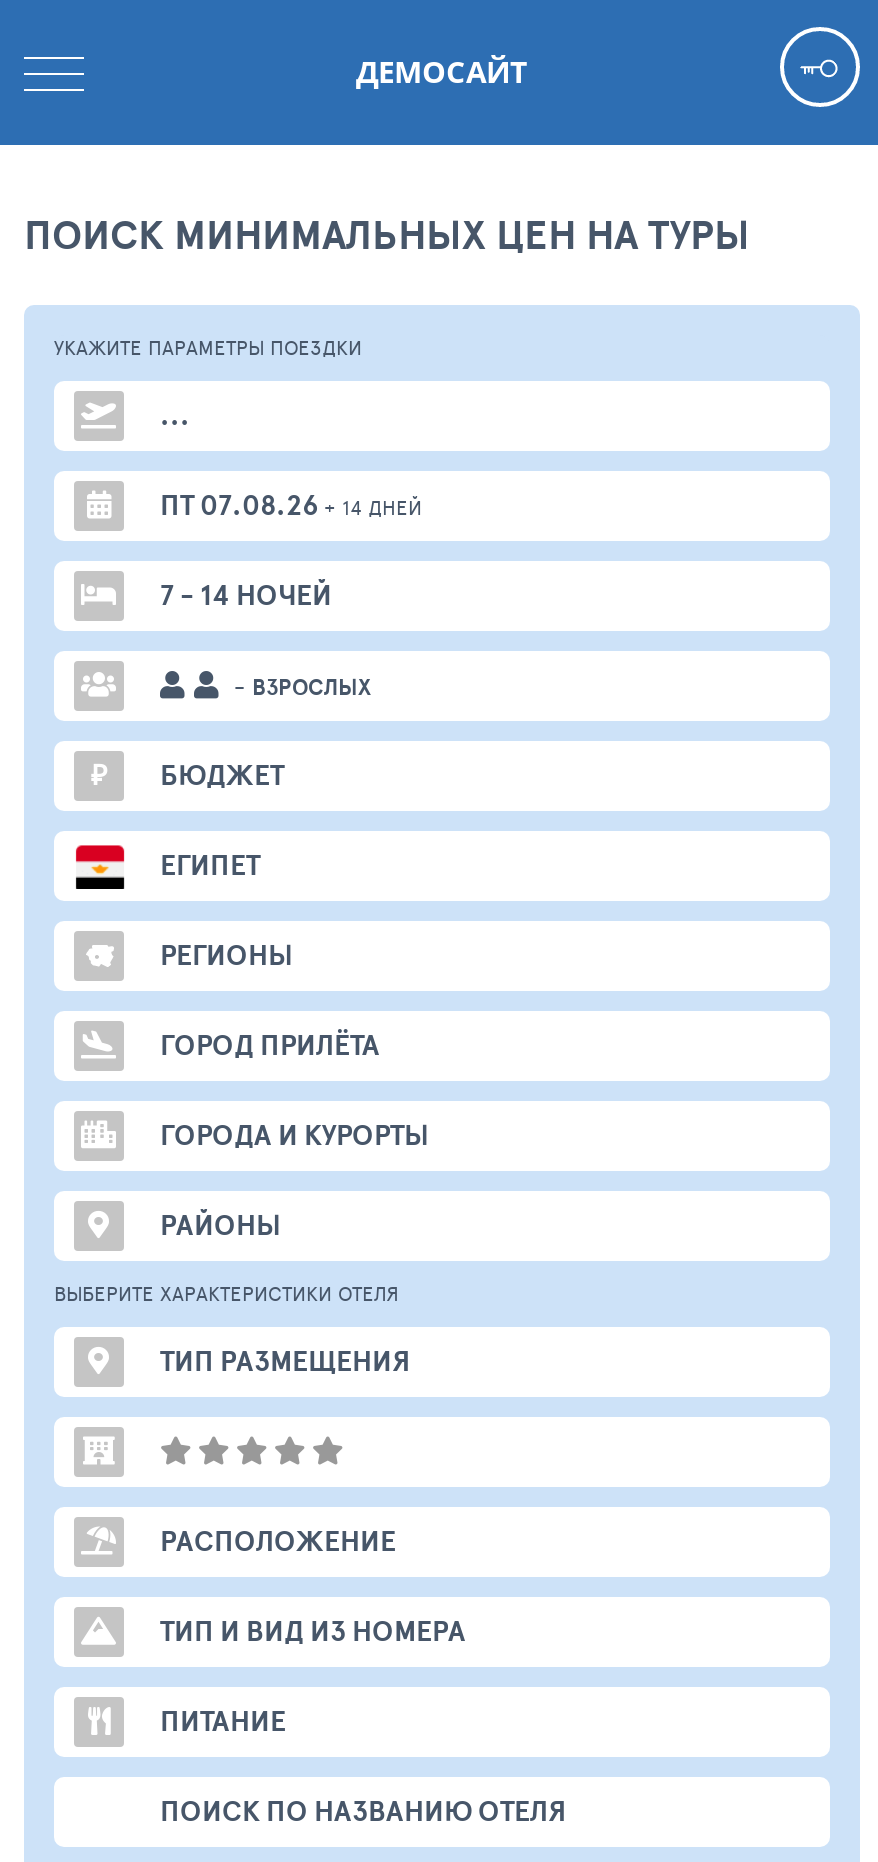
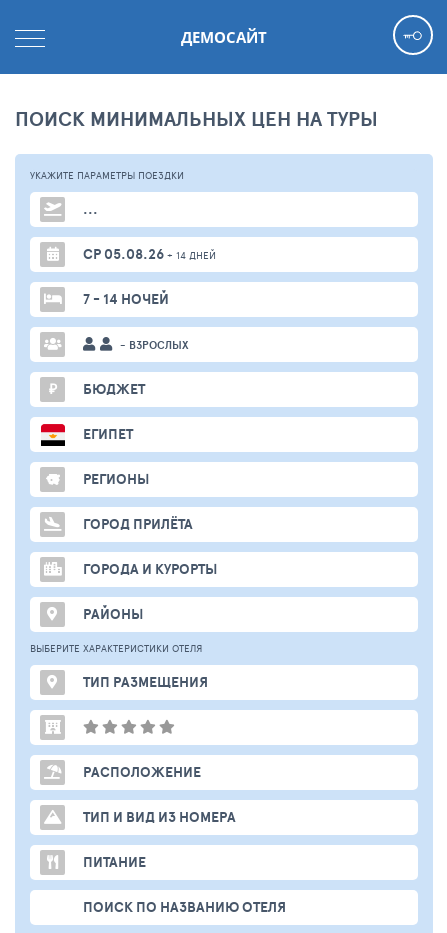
[160,485,422,525] ПТ 07.08.26 + 14 ДНЕЙ -> [83,244,216,264] СР 05.08.26 + 14 ДНЕЙ

